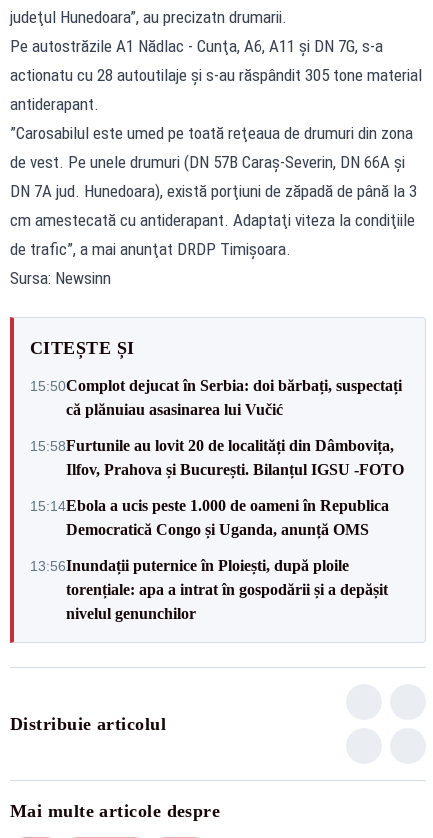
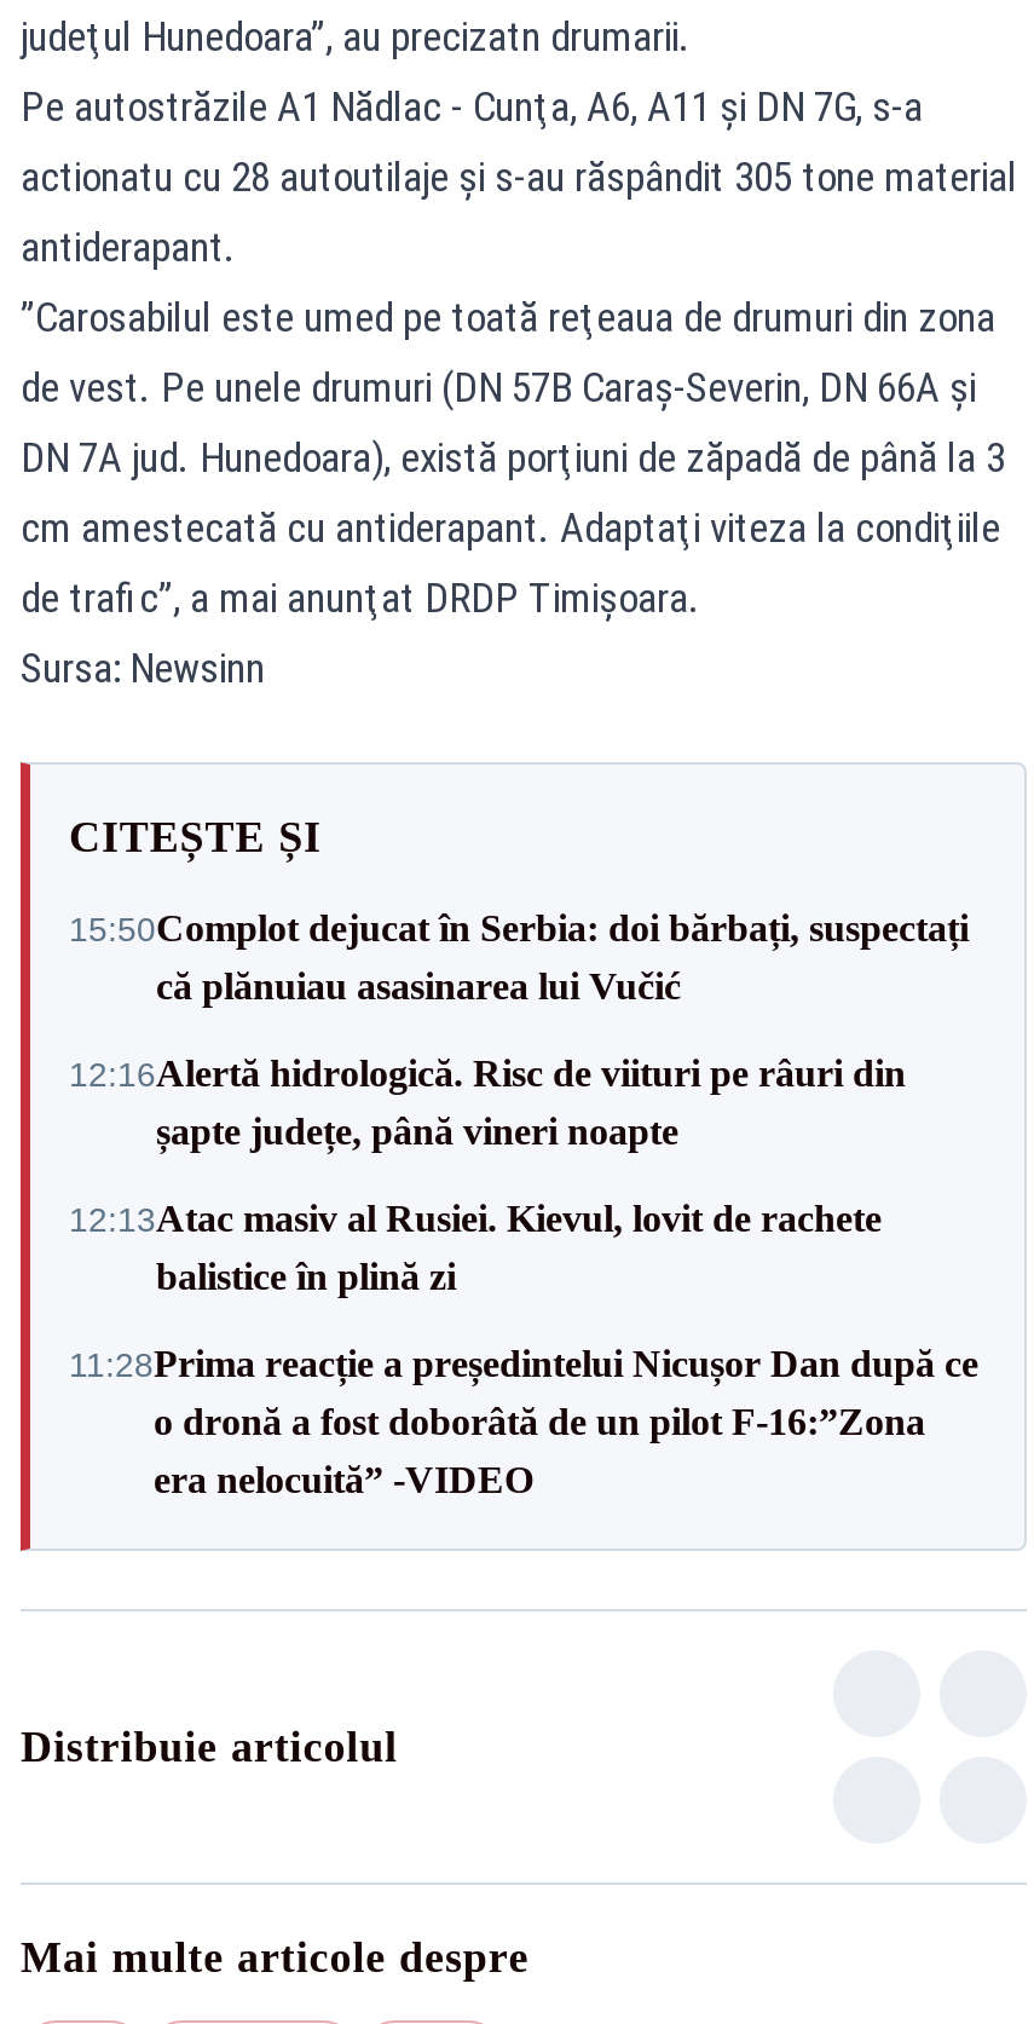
[30,436,404,477] 15:58Furtunile au lovit 20 de localități din Dâmbovița, | Ilfov, Prahova și București. Bilanțul IGSU -FOTO -> [69,1053,906,1152] 12:16Alertă hidrologică. Risc de viituri pe râuri din | șapte județe, până vineri noapte
[30,496,389,537] 15:14Ebola a ucis peste 1.000 de oameni în Republica | Democratică Congo și Uganda, anunță OMS -> [69,1198,882,1297] 12:13Atac masiv al Rusiei. Kievul, lovit de rachete | balistice în plină zi
[30,556,388,621] 13:56Inundații puternice în Ploiești, după ploile | torențiale: apa a intrat în gospodării și a depășit | nivelul genunchilor -> [69,1343,978,1500] 11:28Prima reacție a președintelui Nicușor Dan după ce | o dronă a fost doborâtă de un pilot F-16:”Zona | era nelocuită” -VIDEO

